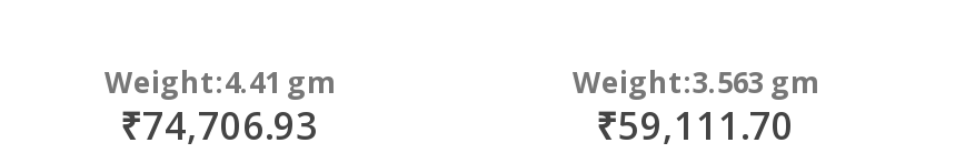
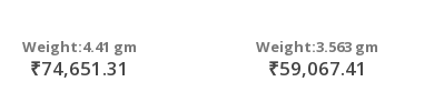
[120,100,318,151] ₹74,706.93 -> [29,56,129,81] ₹74,651.31
[596,100,794,151] ₹59,111.70 -> [268,56,367,81] ₹59,067.41

